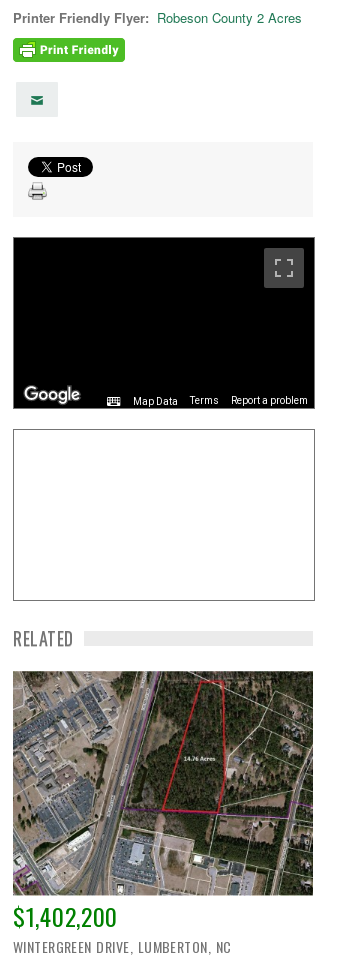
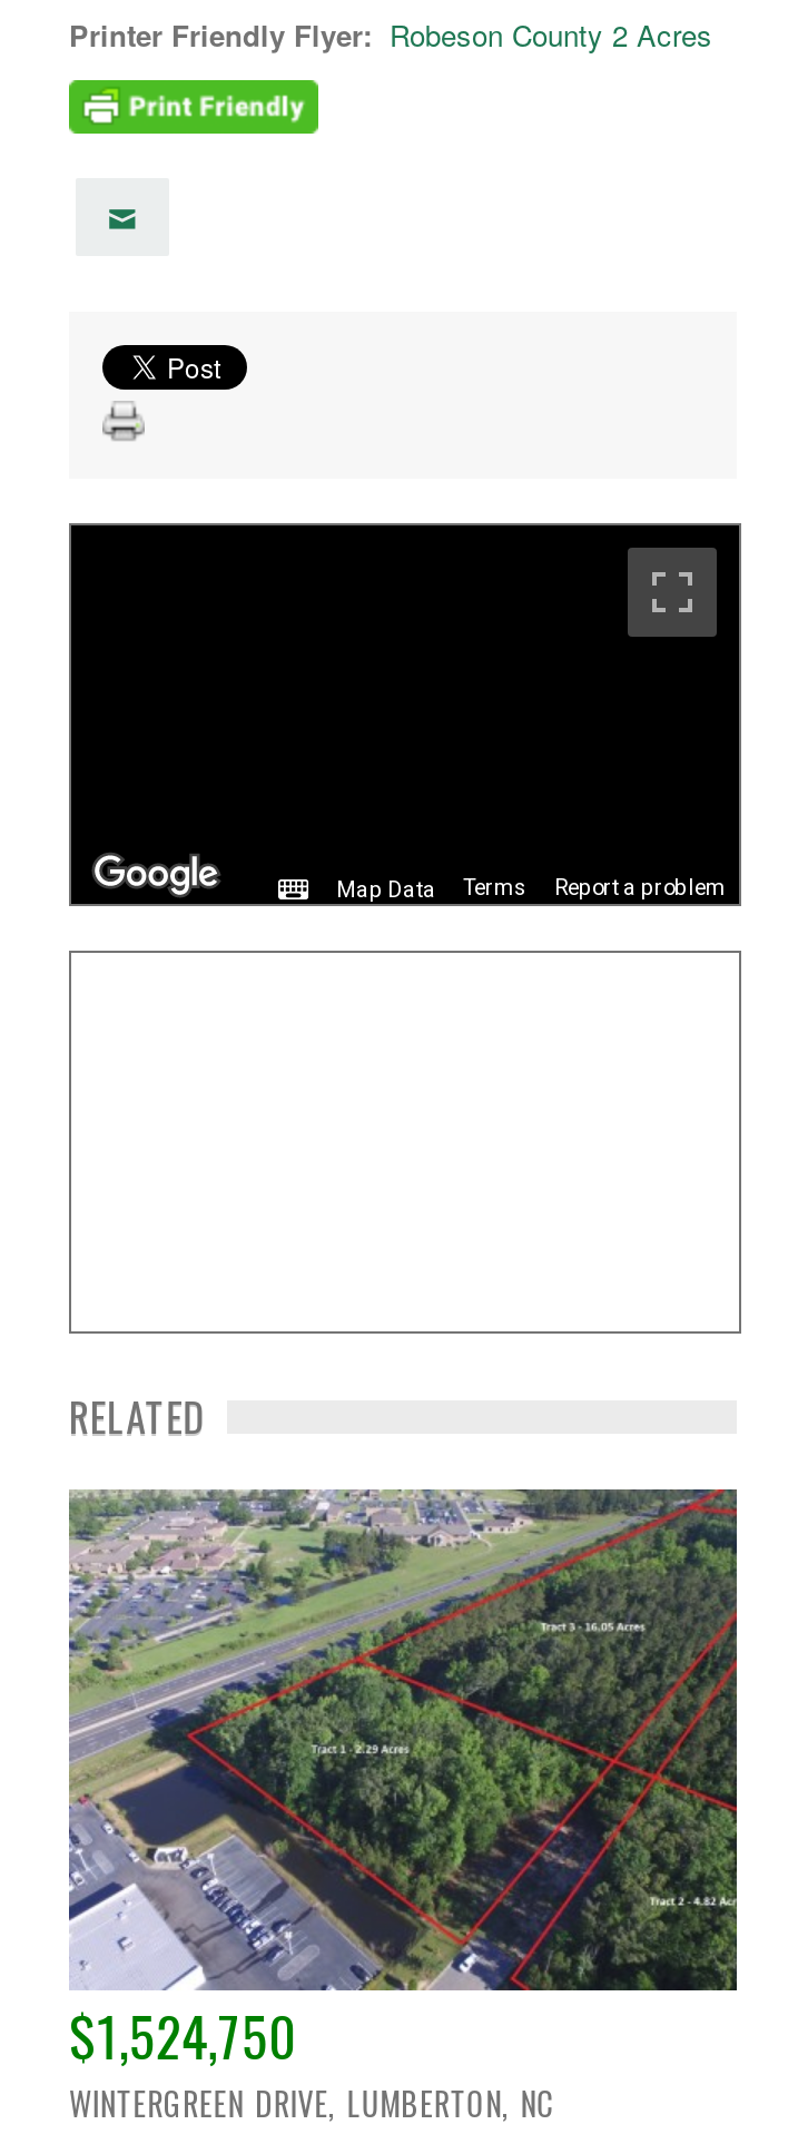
[12,671,313,934] [image] | $1,402,200 -> [69,1489,737,2075] [image] | $1,524,750

